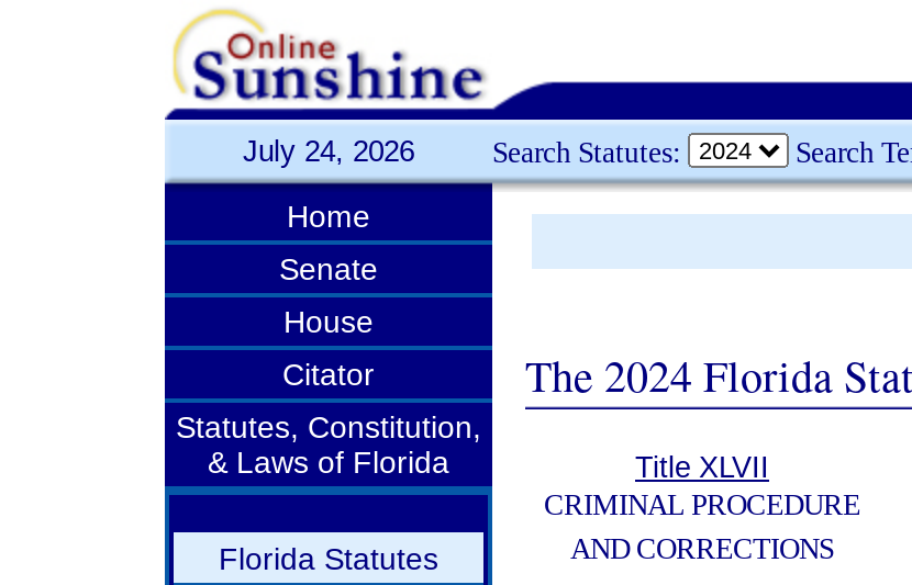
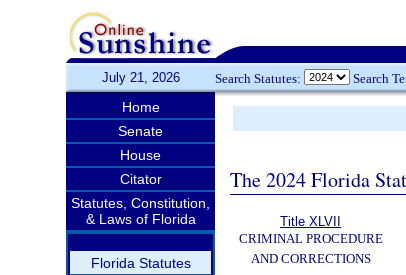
[243,135,414,168] July 24, 2026 -> [101,70,179,85] July 21, 2026

